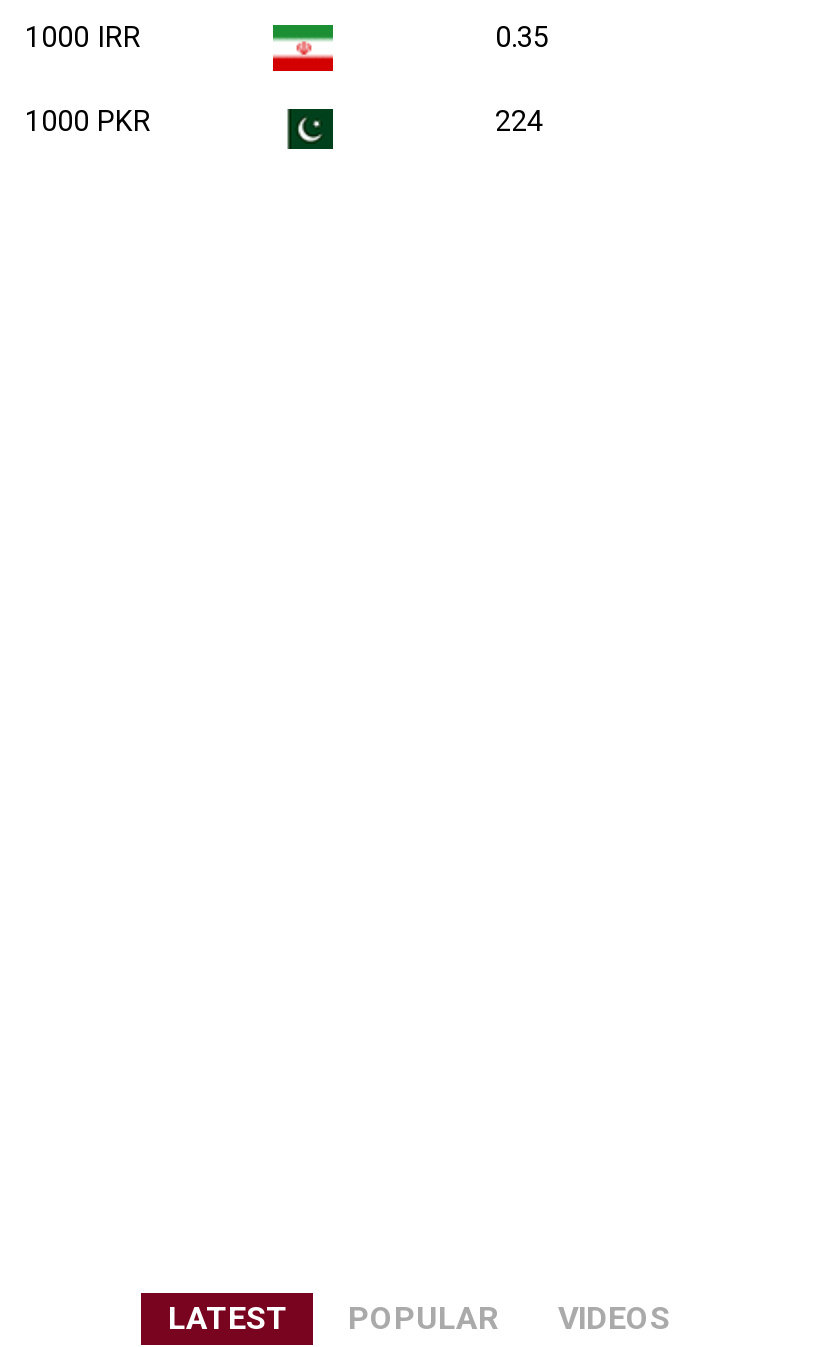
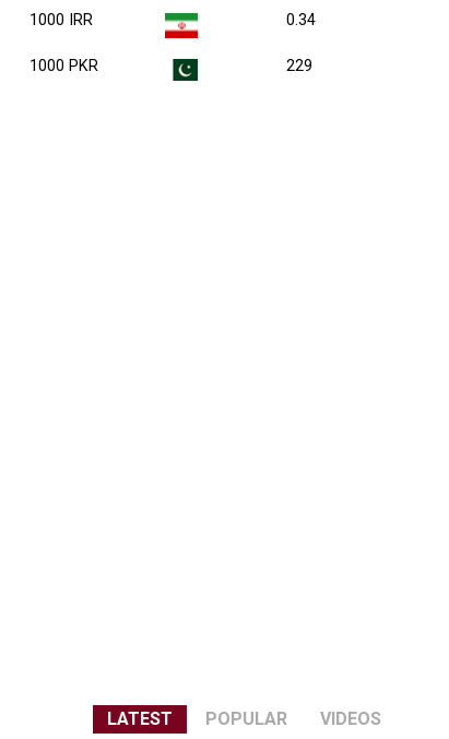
[495,21,549,55] 0.35 -> [286,11,316,30] 0.34
[495,105,543,139] 224 -> [286,57,312,76] 229

